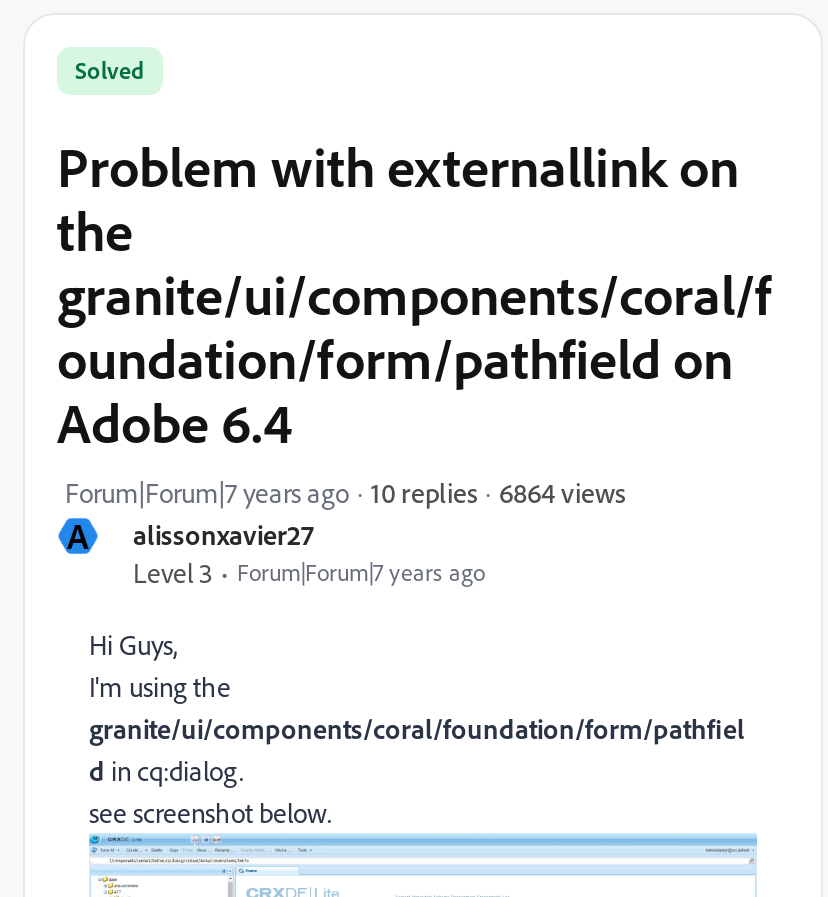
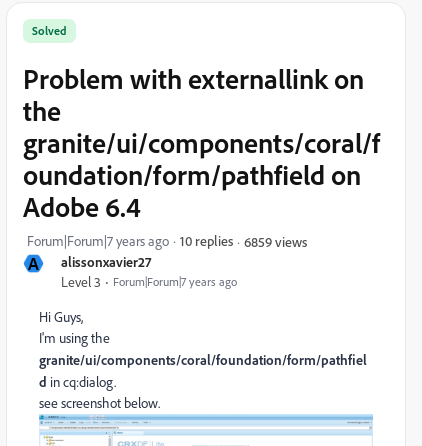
[499,474,625,508] 6864 views -> [244,232,307,249] 6859 views

